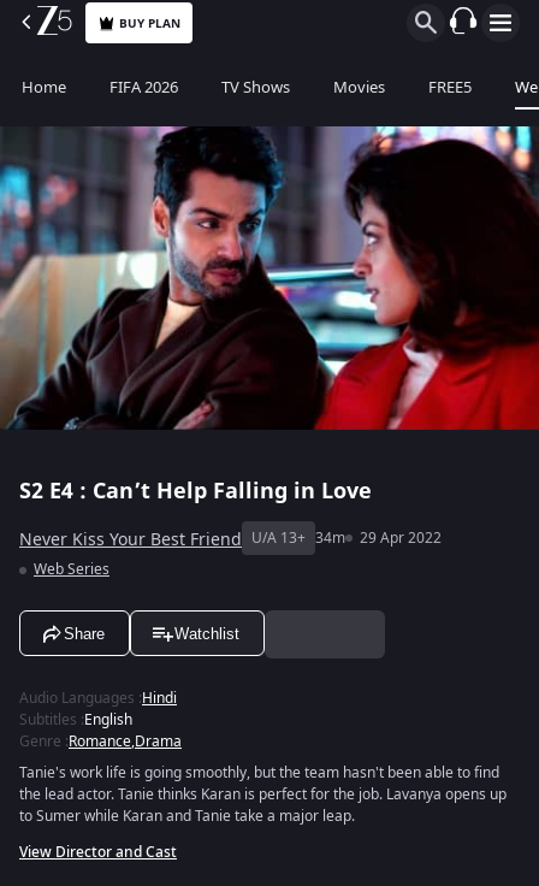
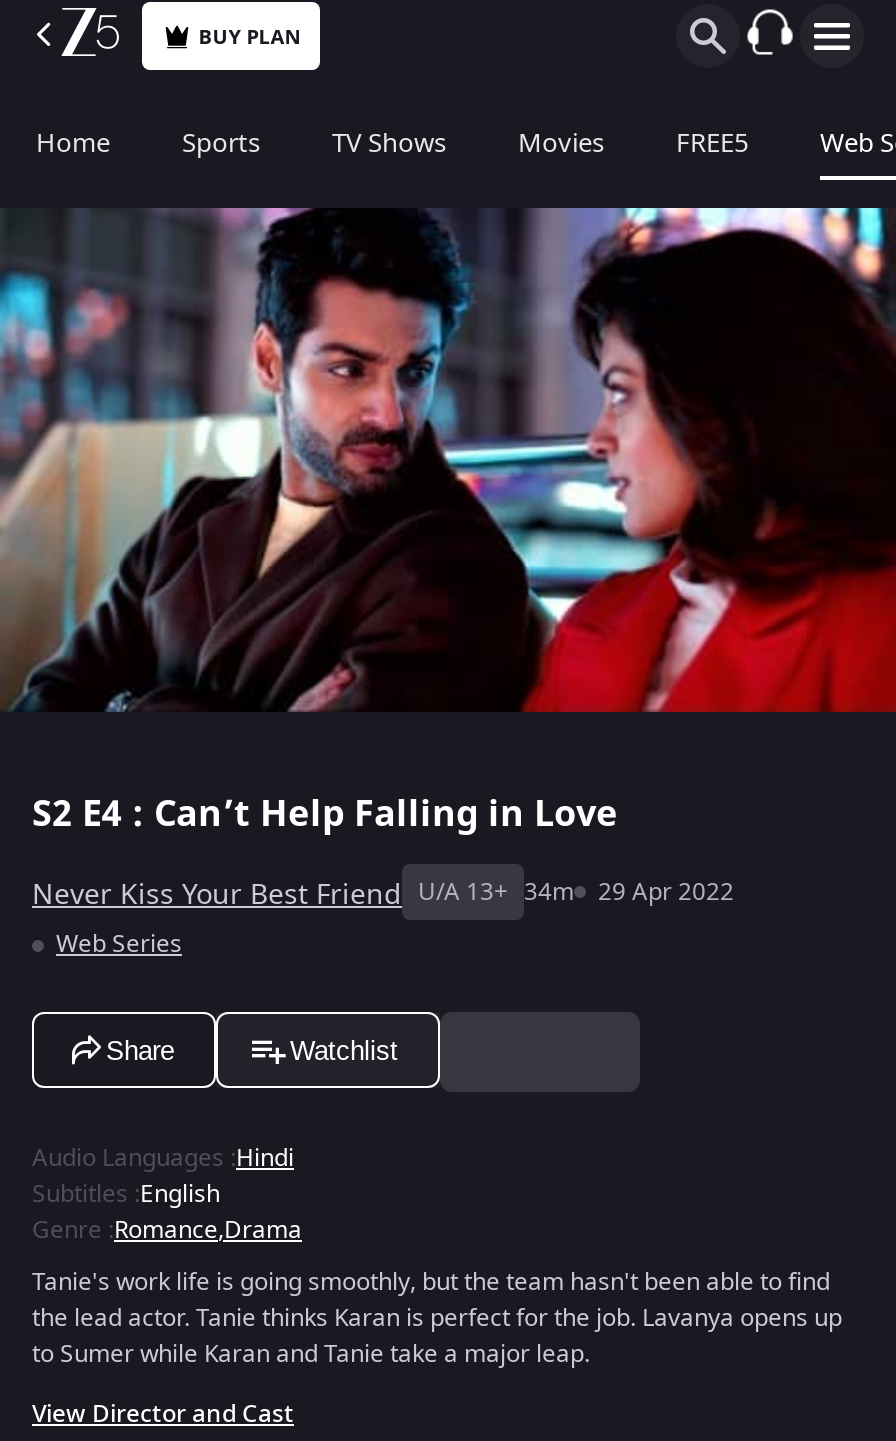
[109,76,178,99] FIFA 2026 -> [182,124,260,162] Sports

